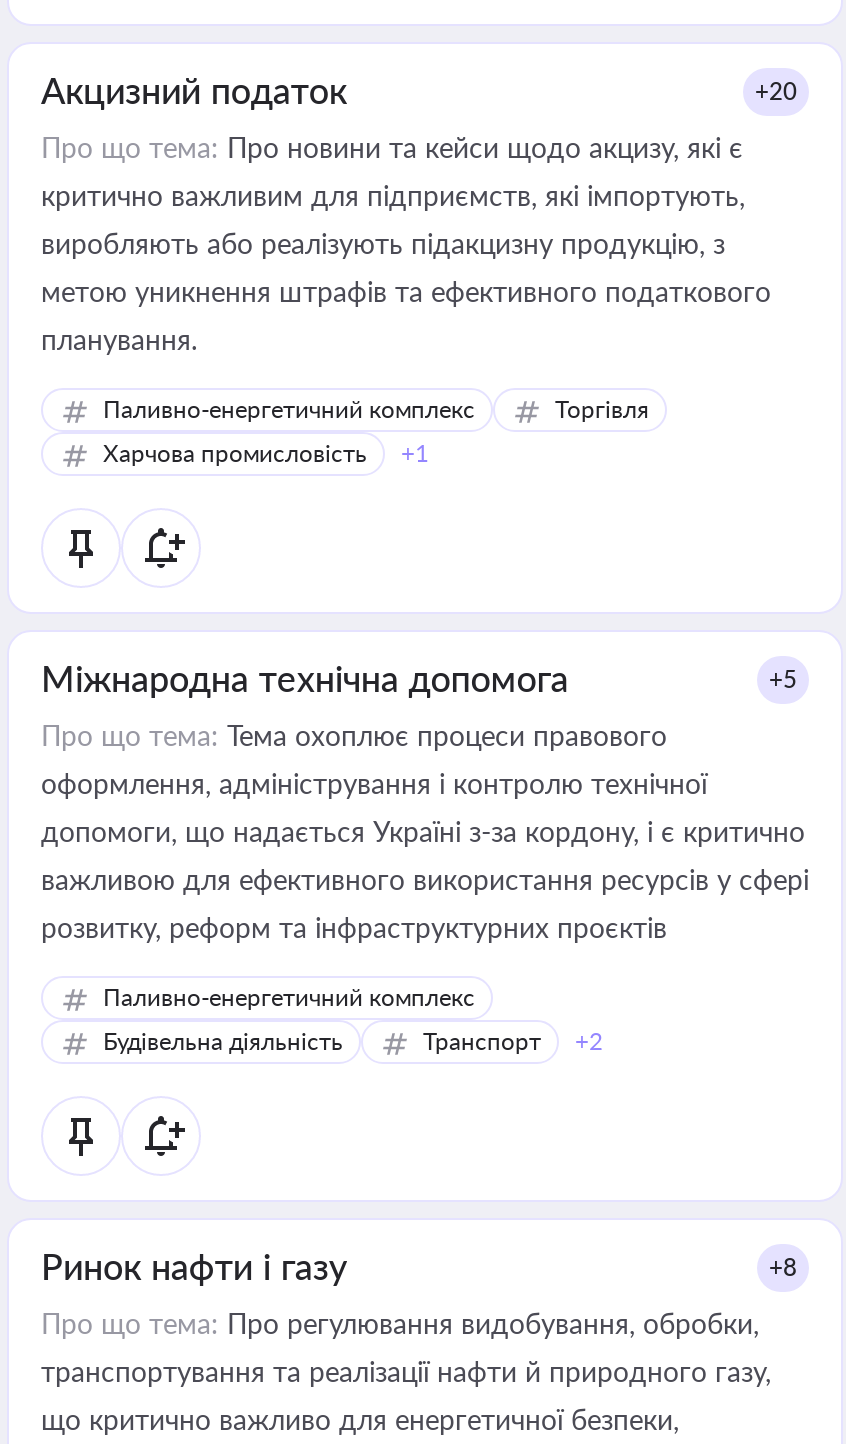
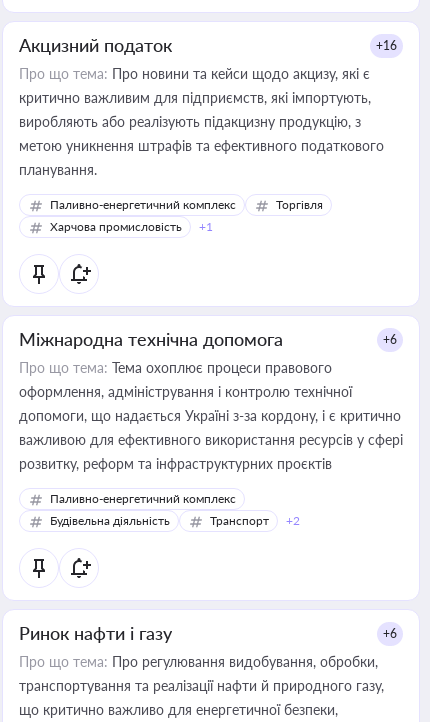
[755,76,797,106] +20 -> [376,38,397,53] +16
[769,664,797,694] +5 -> [383,332,397,347] +6
[769,1252,797,1282] +8 -> [383,626,397,641] +6

